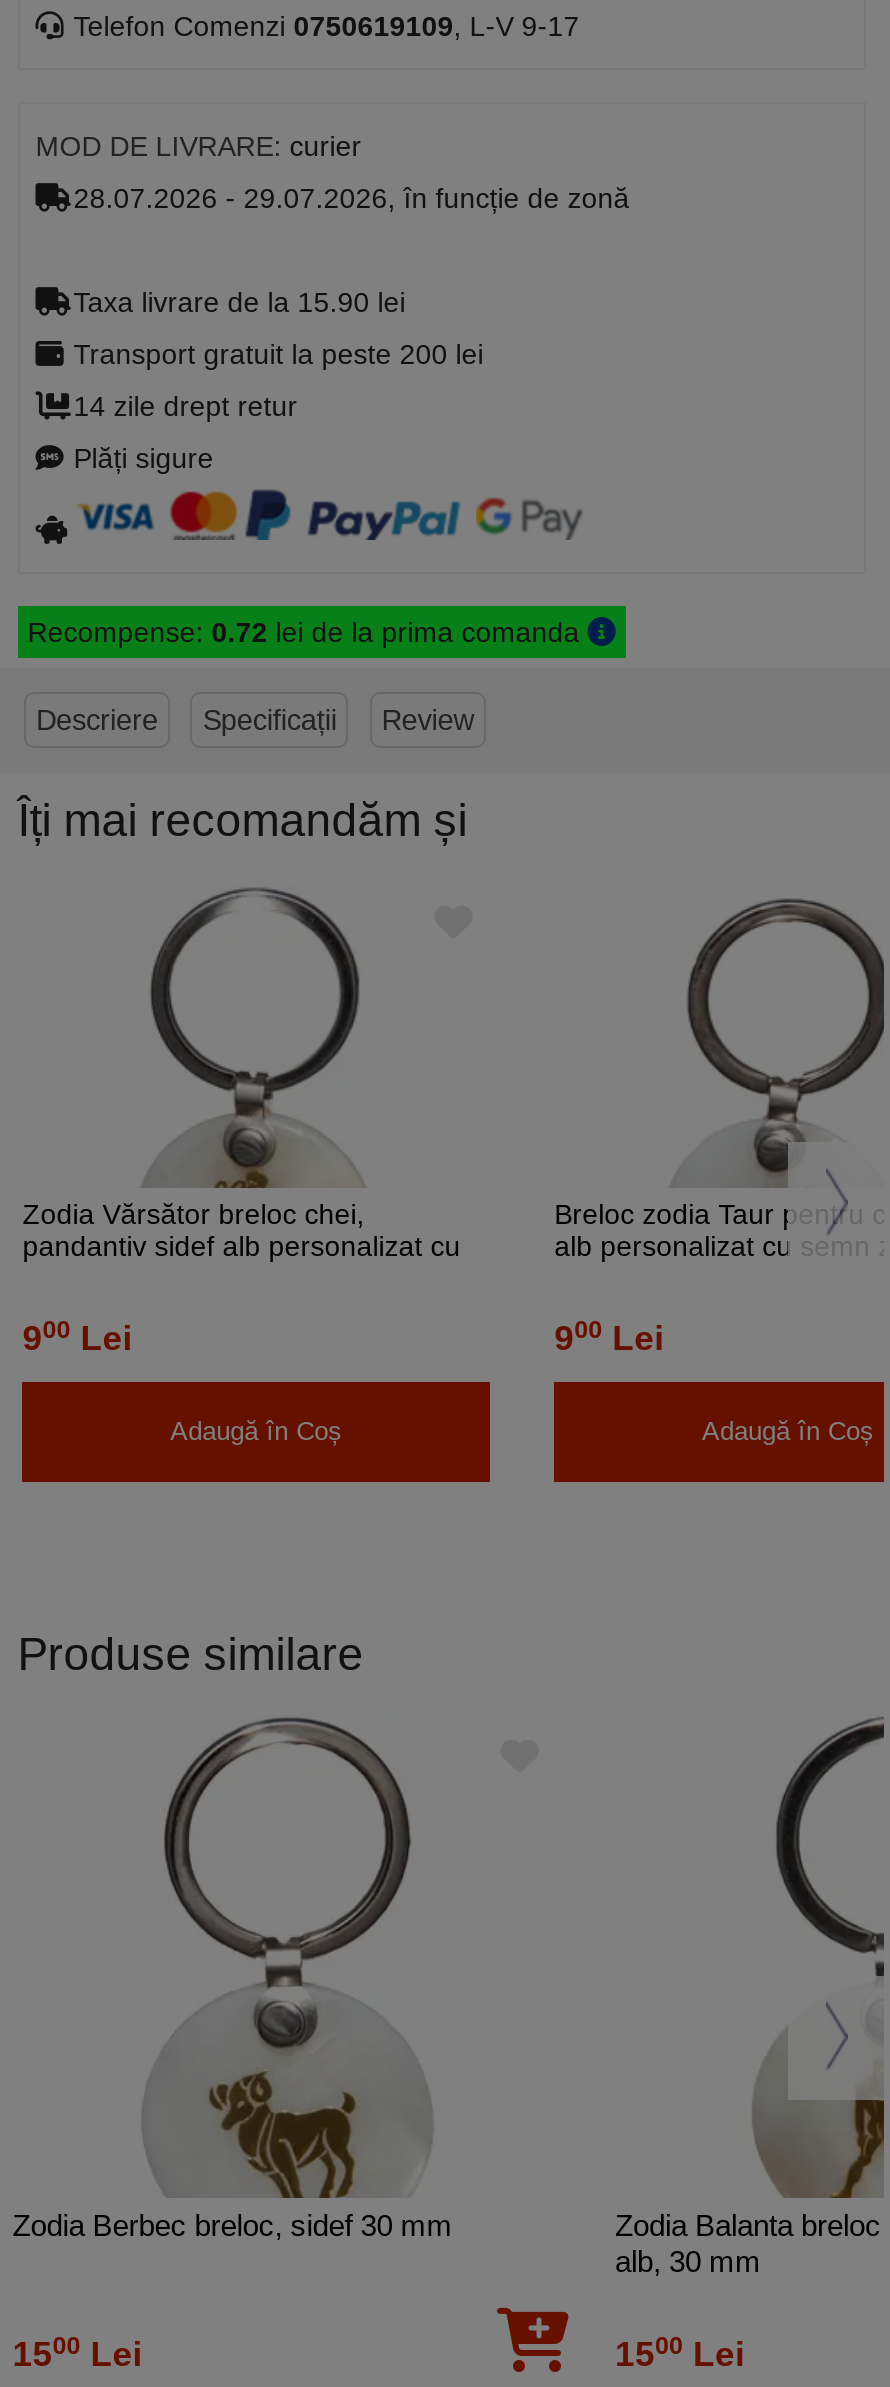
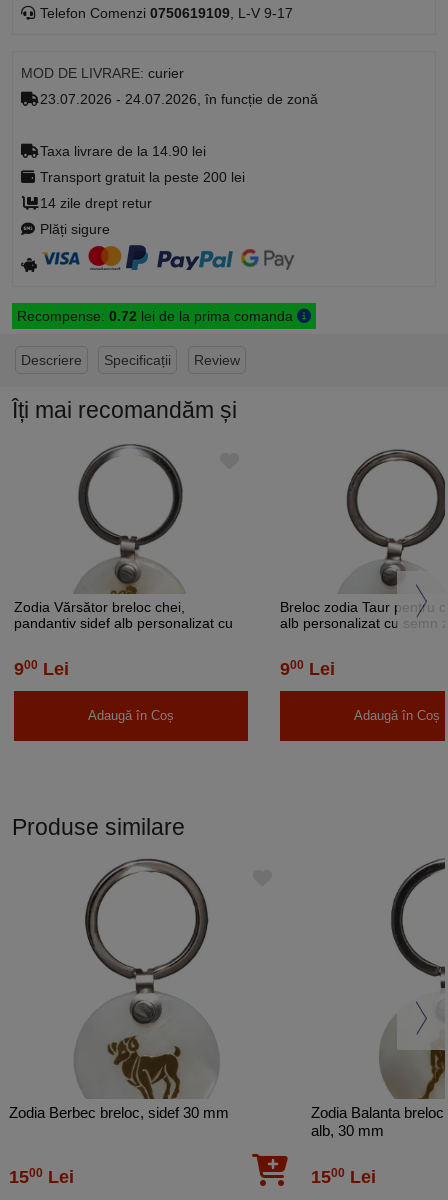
[66,182,630,214] 28.07.2026 - 29.07.2026, în funcție de zonă -> [36,91,318,107] 23.07.2026 - 24.07.2026, în funcție de zonă
[66,286,406,318] Taxa livrare de la 15.90 lei -> [36,143,206,159] Taxa livrare de la 14.90 lei

